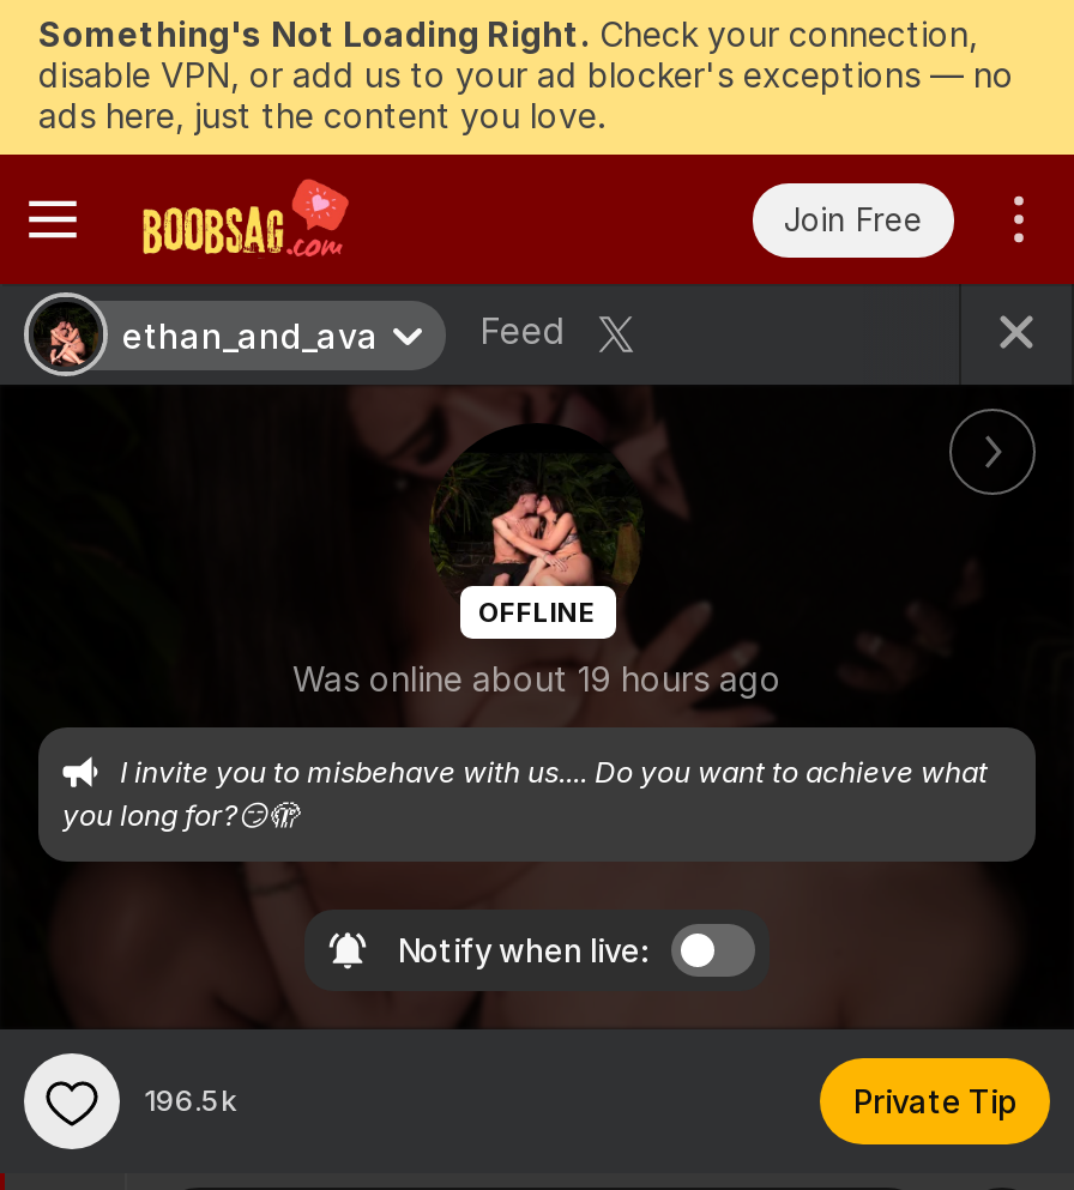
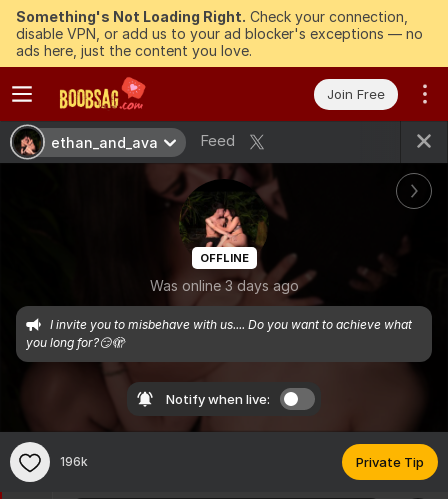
[292,658,782,699] Was online about 19 hours ago -> [149,277,298,294] Was online 3 days ago
[144,1083,237,1119] 196.5k -> [60,454,88,469] 196k

